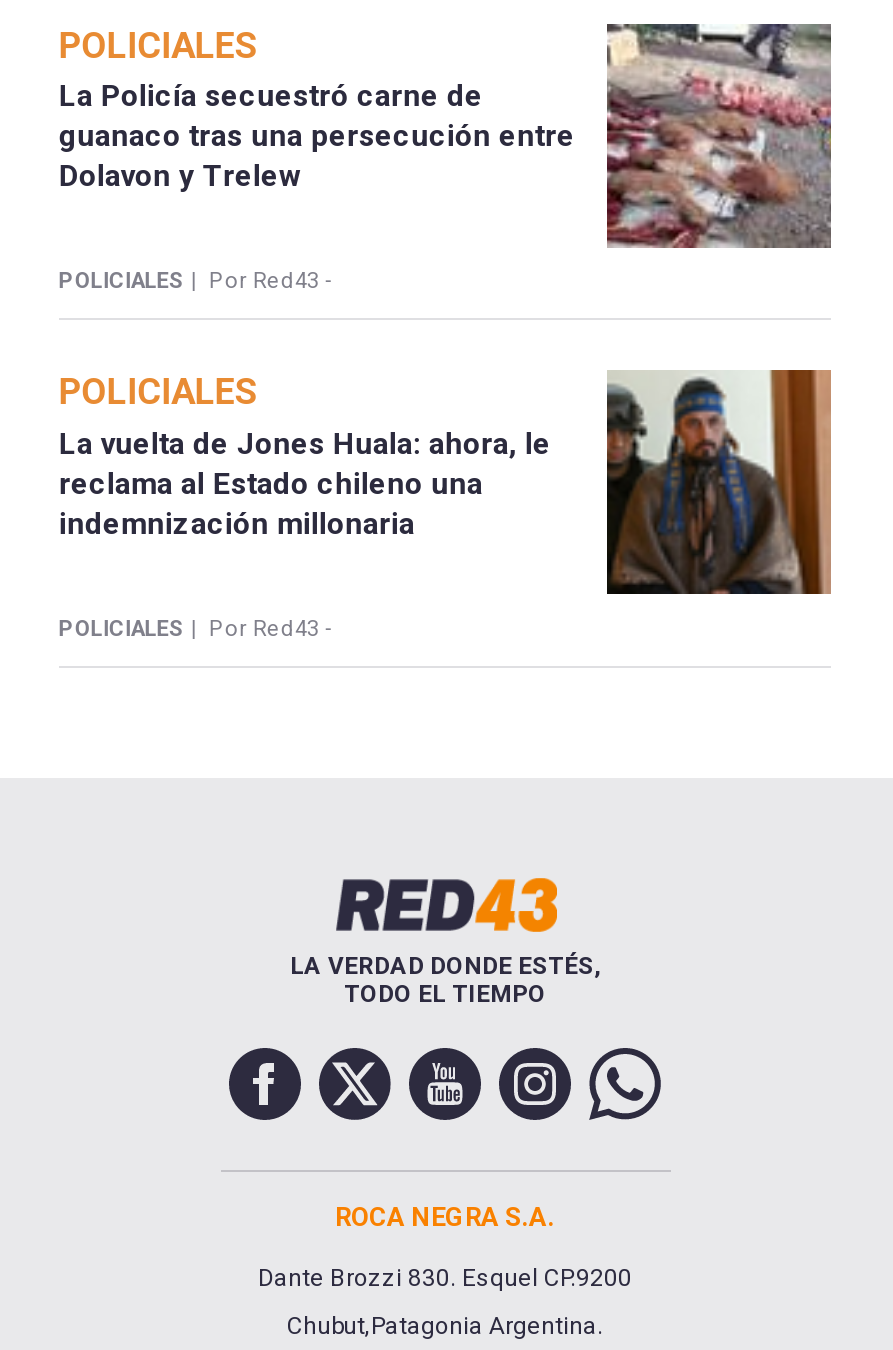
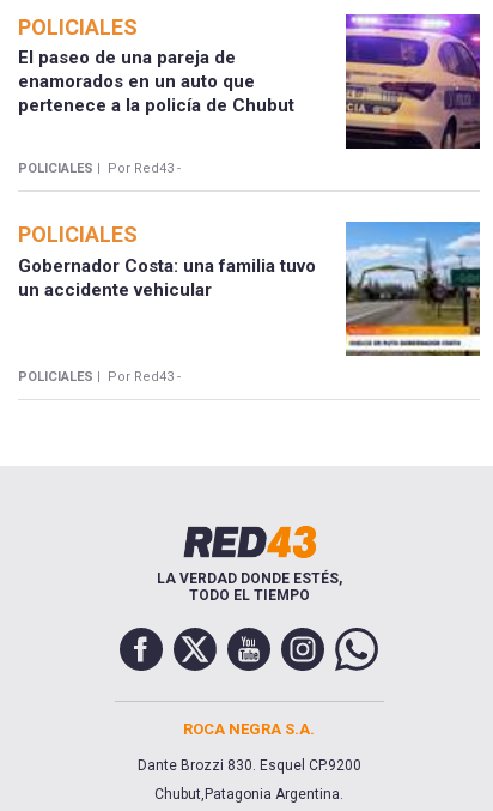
[605,22,833,250] [image] -> [345,13,481,150] [image]
[59,79,575,195] La Policía secuestró carne de | guanaco tras una persecución entre | Dolavon y Trelew -> [18,47,294,117] El paseo de una pareja de | enamorados en un auto que | pertenece a la policía de Chubut
[59,368,833,596] [image] | La vuelta de Jones Huala: ahora, le | reclama al Estado chileno una | indemnización millonaria -> [18,220,481,357] [image] | Gobernador Costa: una familia tuvo | un accidente vehicular

